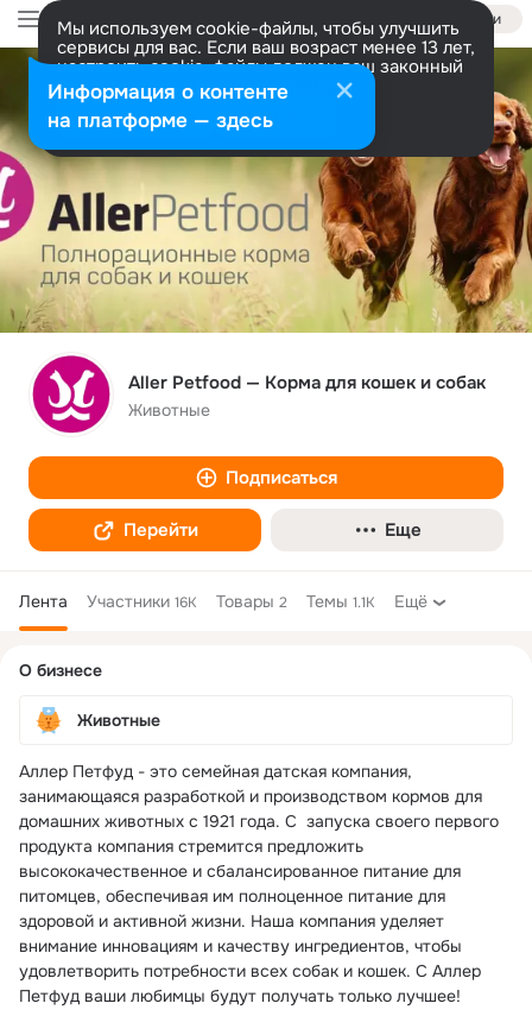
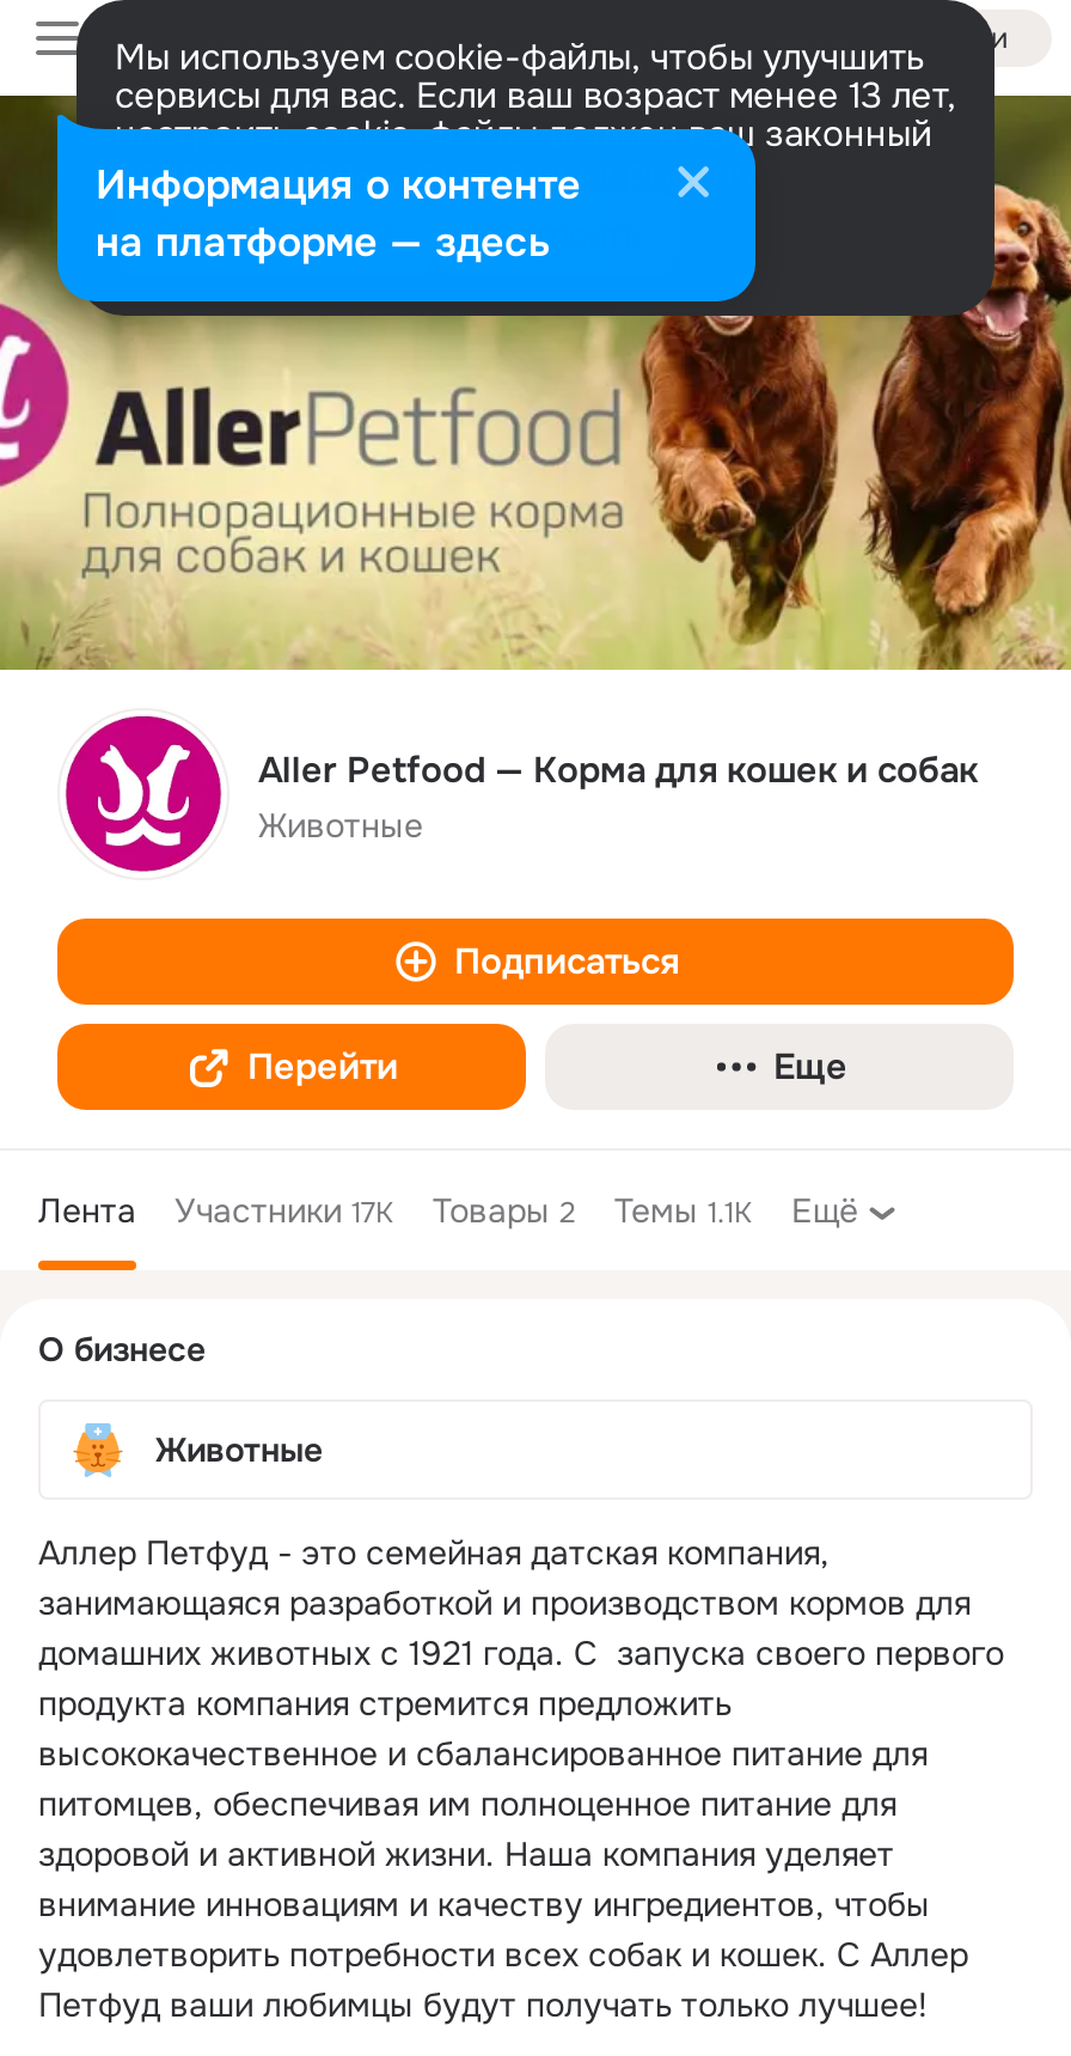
[19,591,427,612] Лента Участники 16K Товары 2 Темы 1.1K Ещё -> [38,1189,858,1232] Лента Участники 17K Товары 2 Темы 1.1K Ещё

